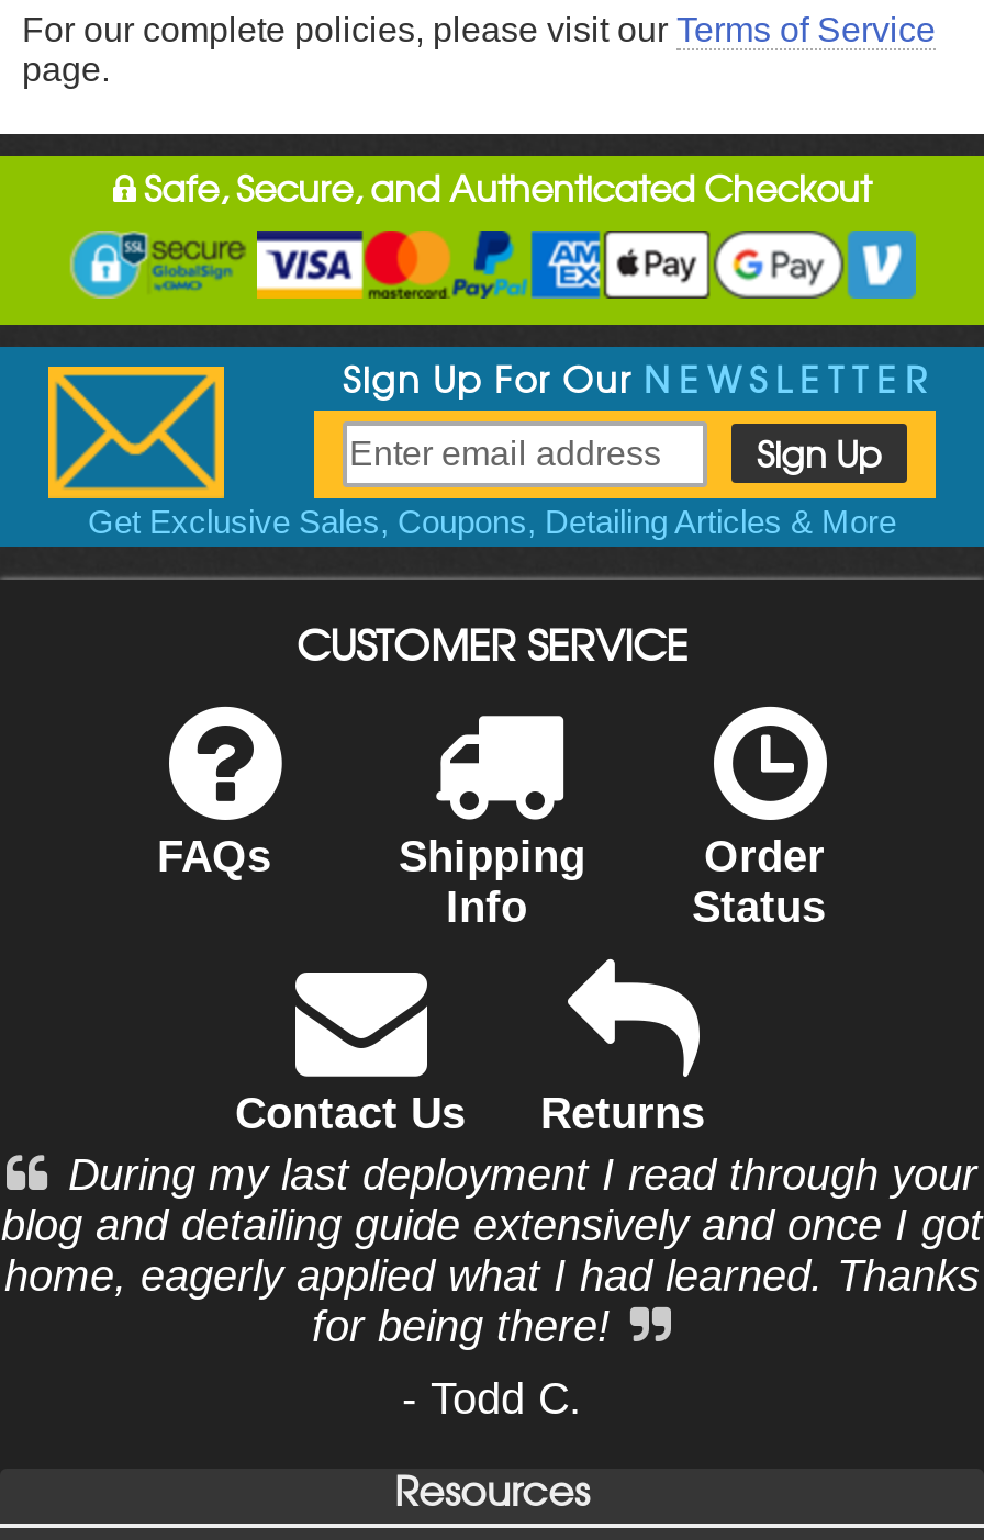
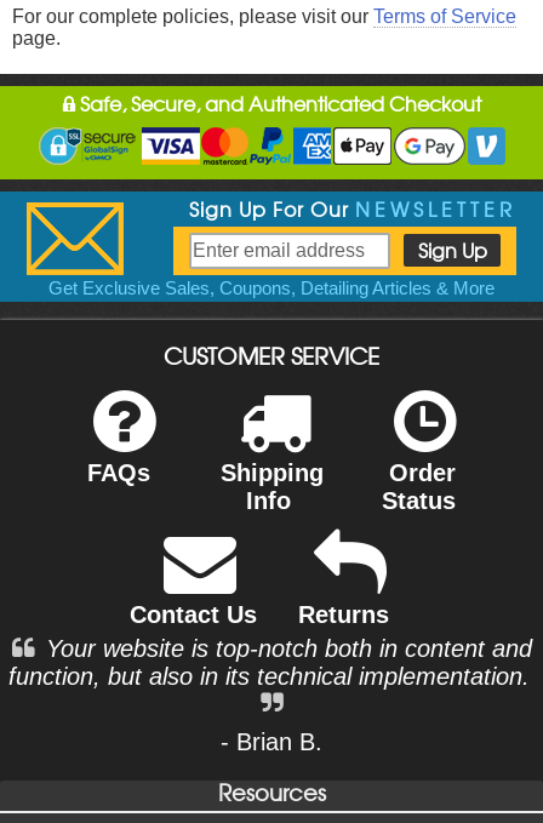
[1,1149,983,1349] During my last deployment I read through your | blog and detailing guide extensively and once I got | home, eagerly applied what I had learned. Thanks | for being there! -> [8,635,531,689] Your website is top-notch both in content and | function, but also in its technical implementation.
[402,1373,582,1422] - Todd C. -> [221,728,322,755] - Brian B.

